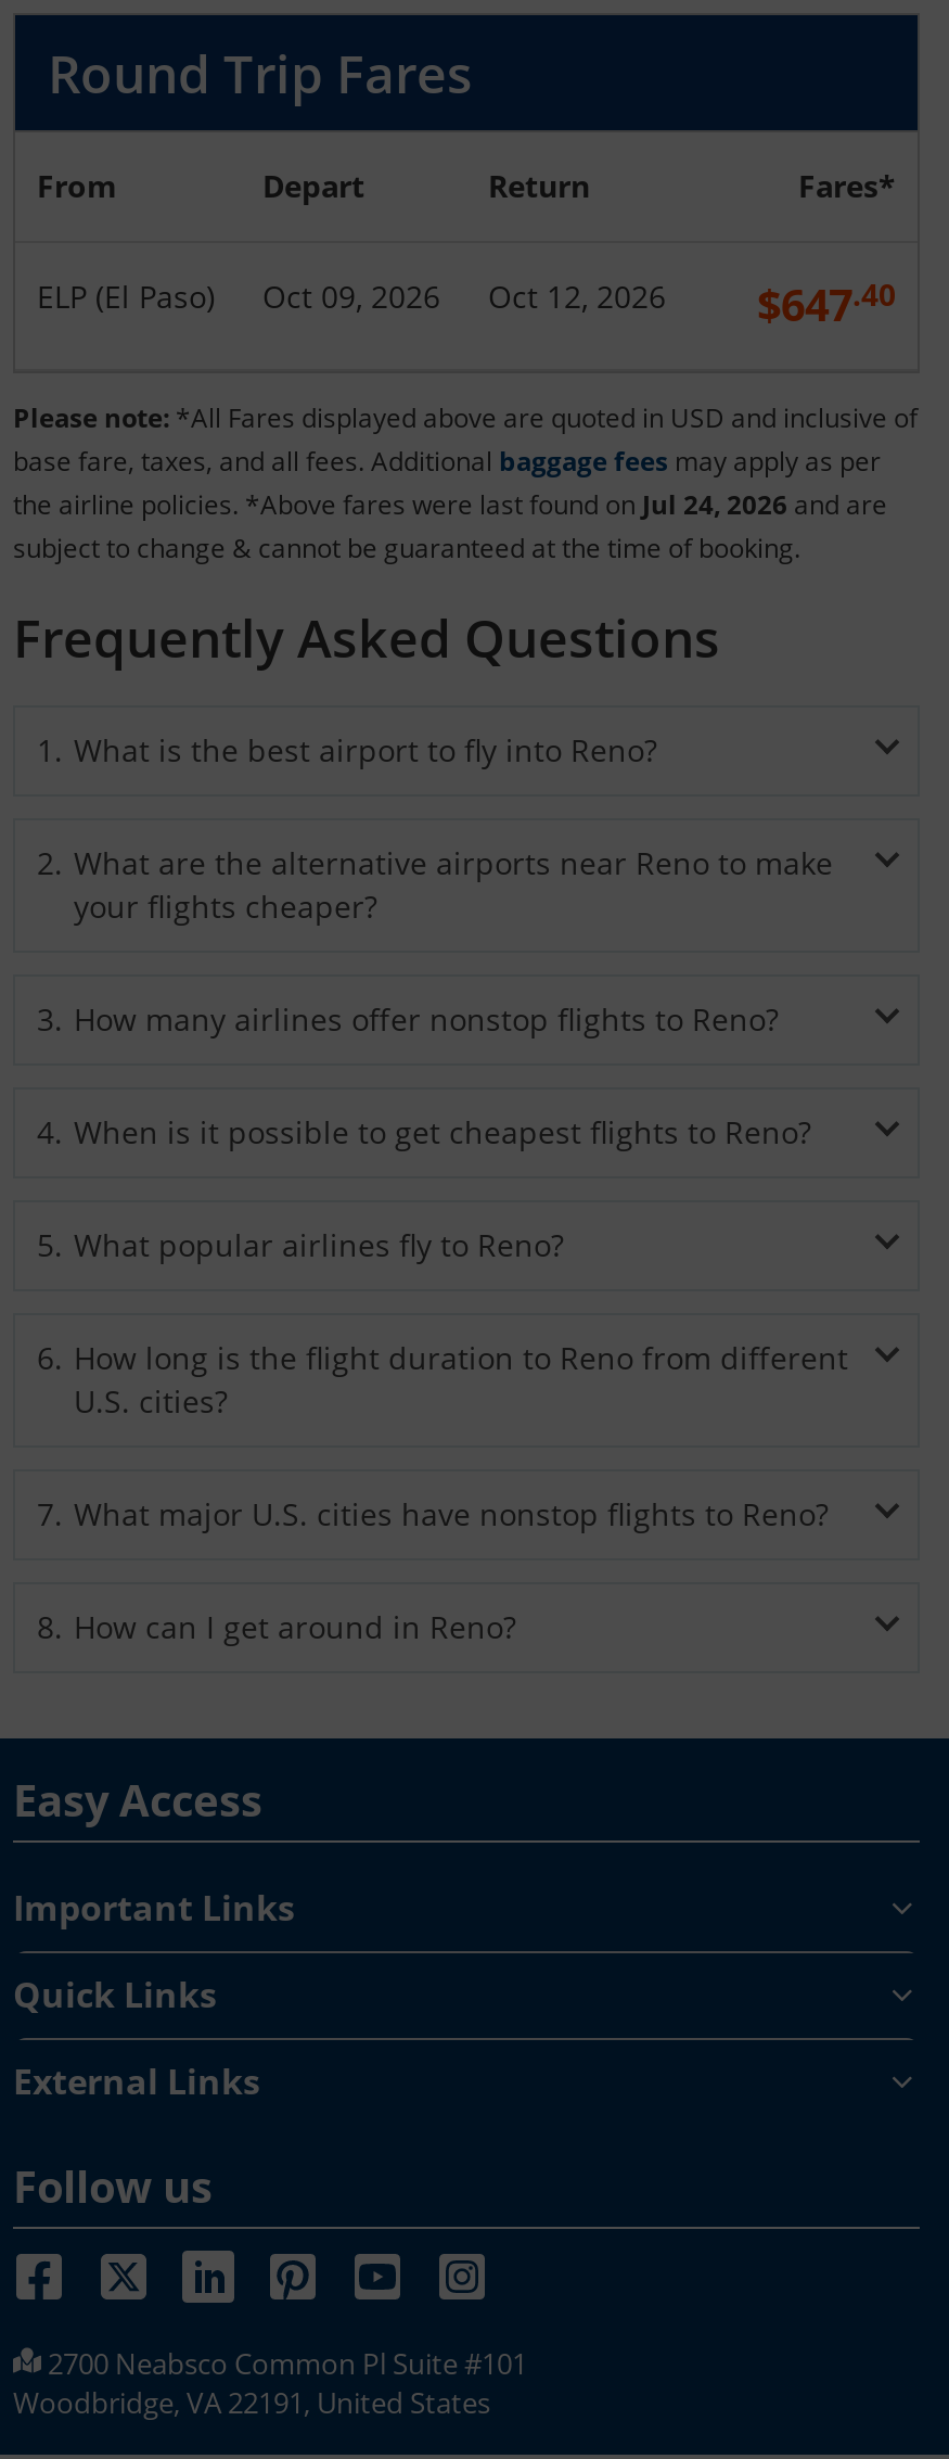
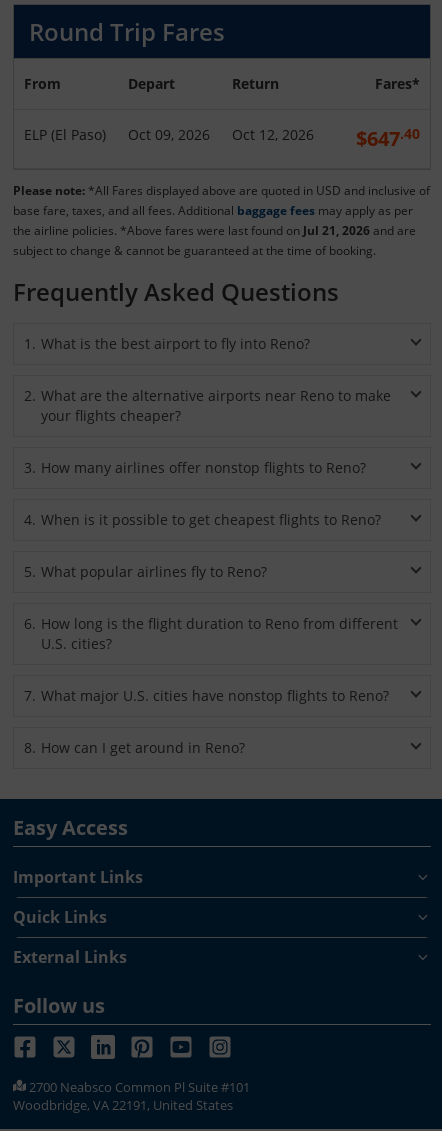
[13,486,887,521] the airline policies. *Above fares were last found on Jul 24, 2026 and are -> [13,222,416,238] the airline policies. *Above fares were last found on Jul 21, 2026 and are

